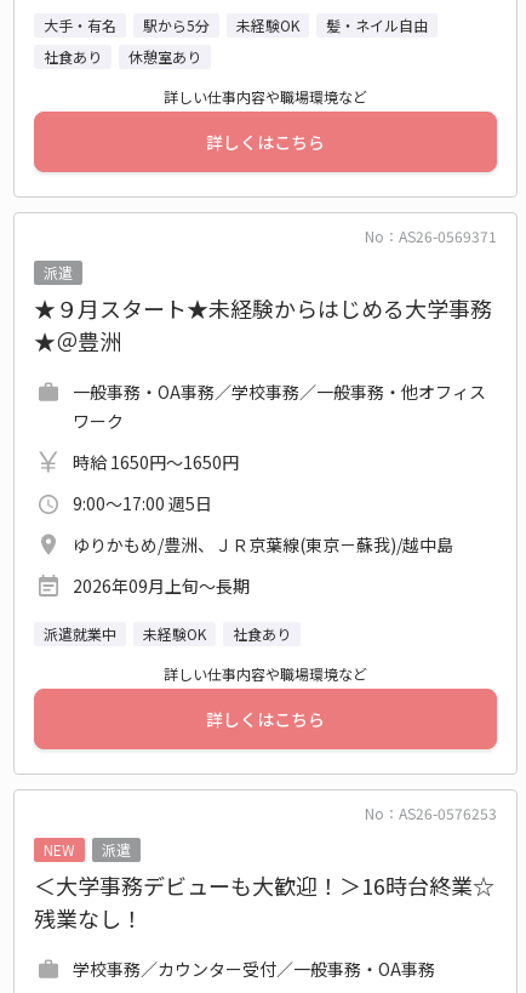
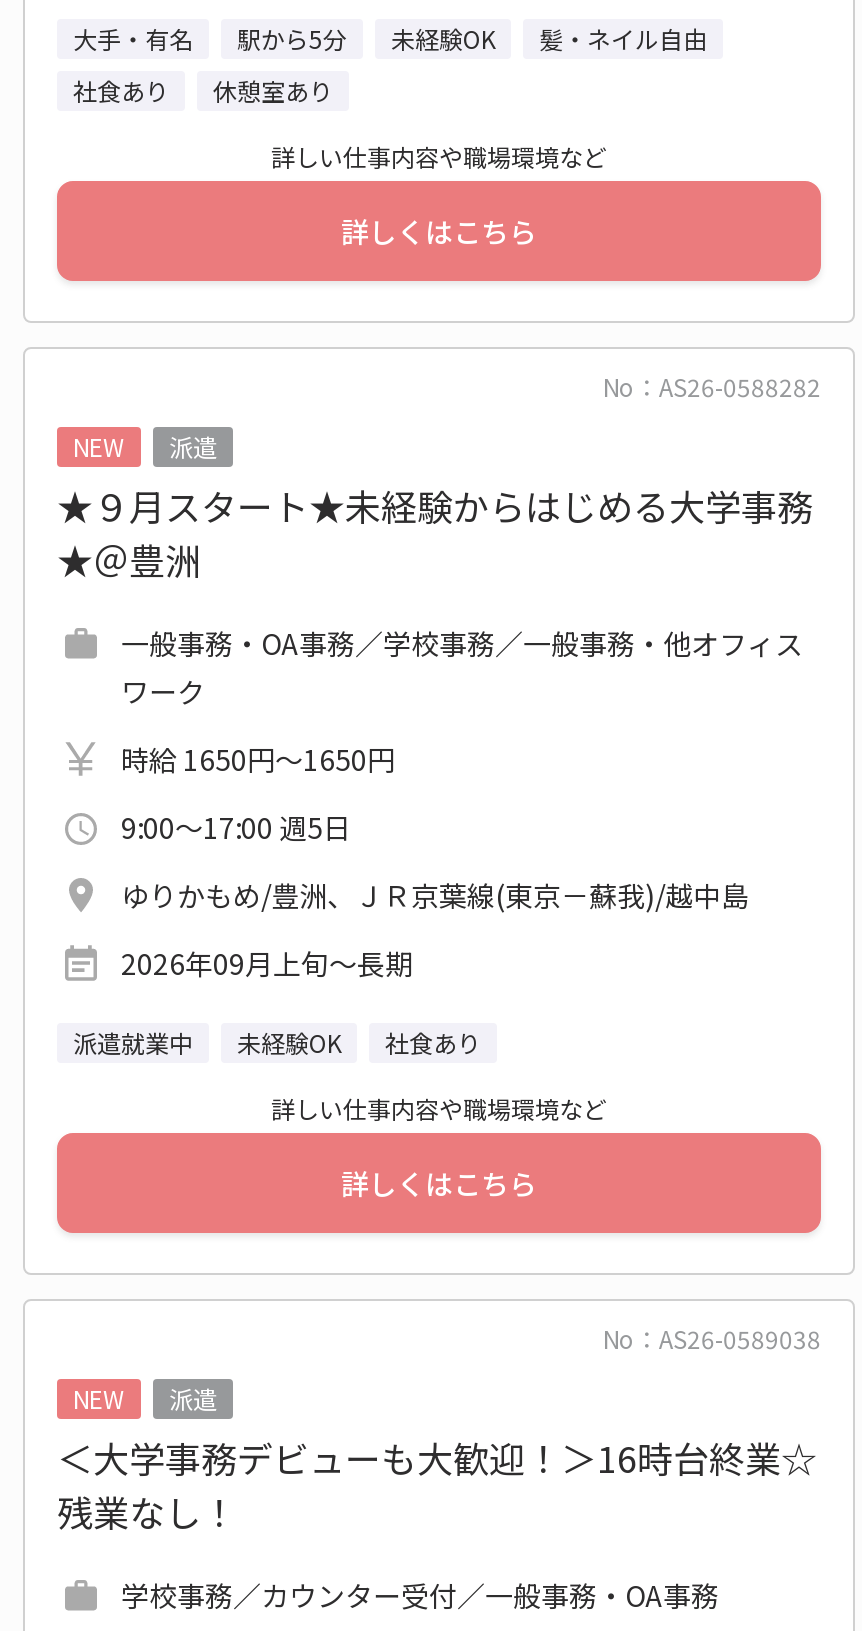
[365,226,497,247] No：AS26-0569371 -> [73,369,821,463] No：AS26-0588282 | NEW
[365,803,497,824] No：AS26-0576253 -> [603,1321,821,1355] No：AS26-0589038

